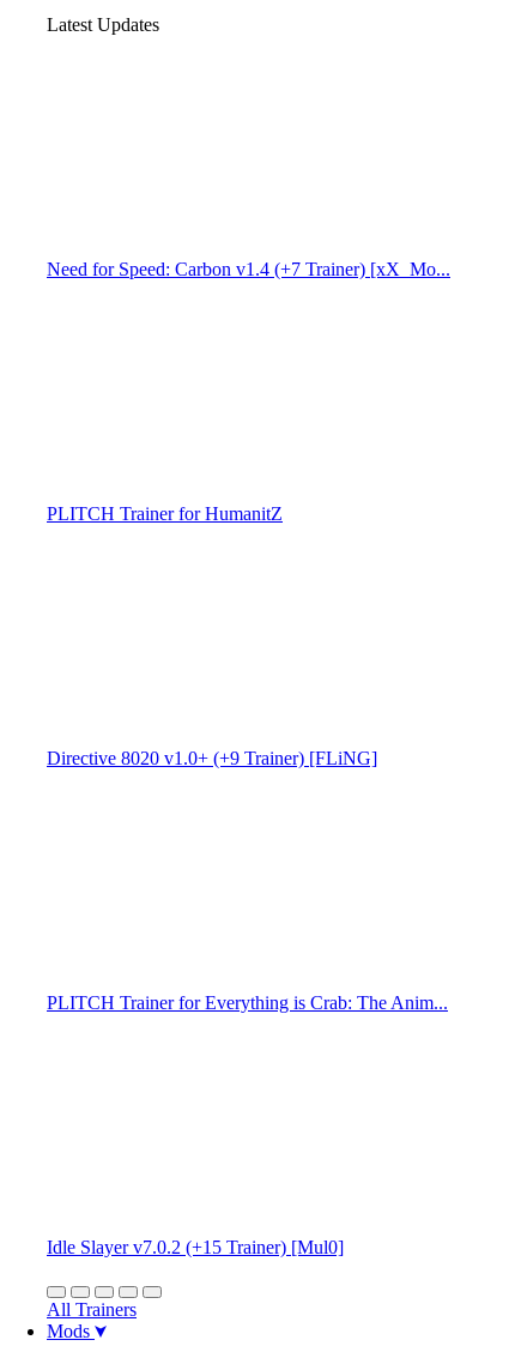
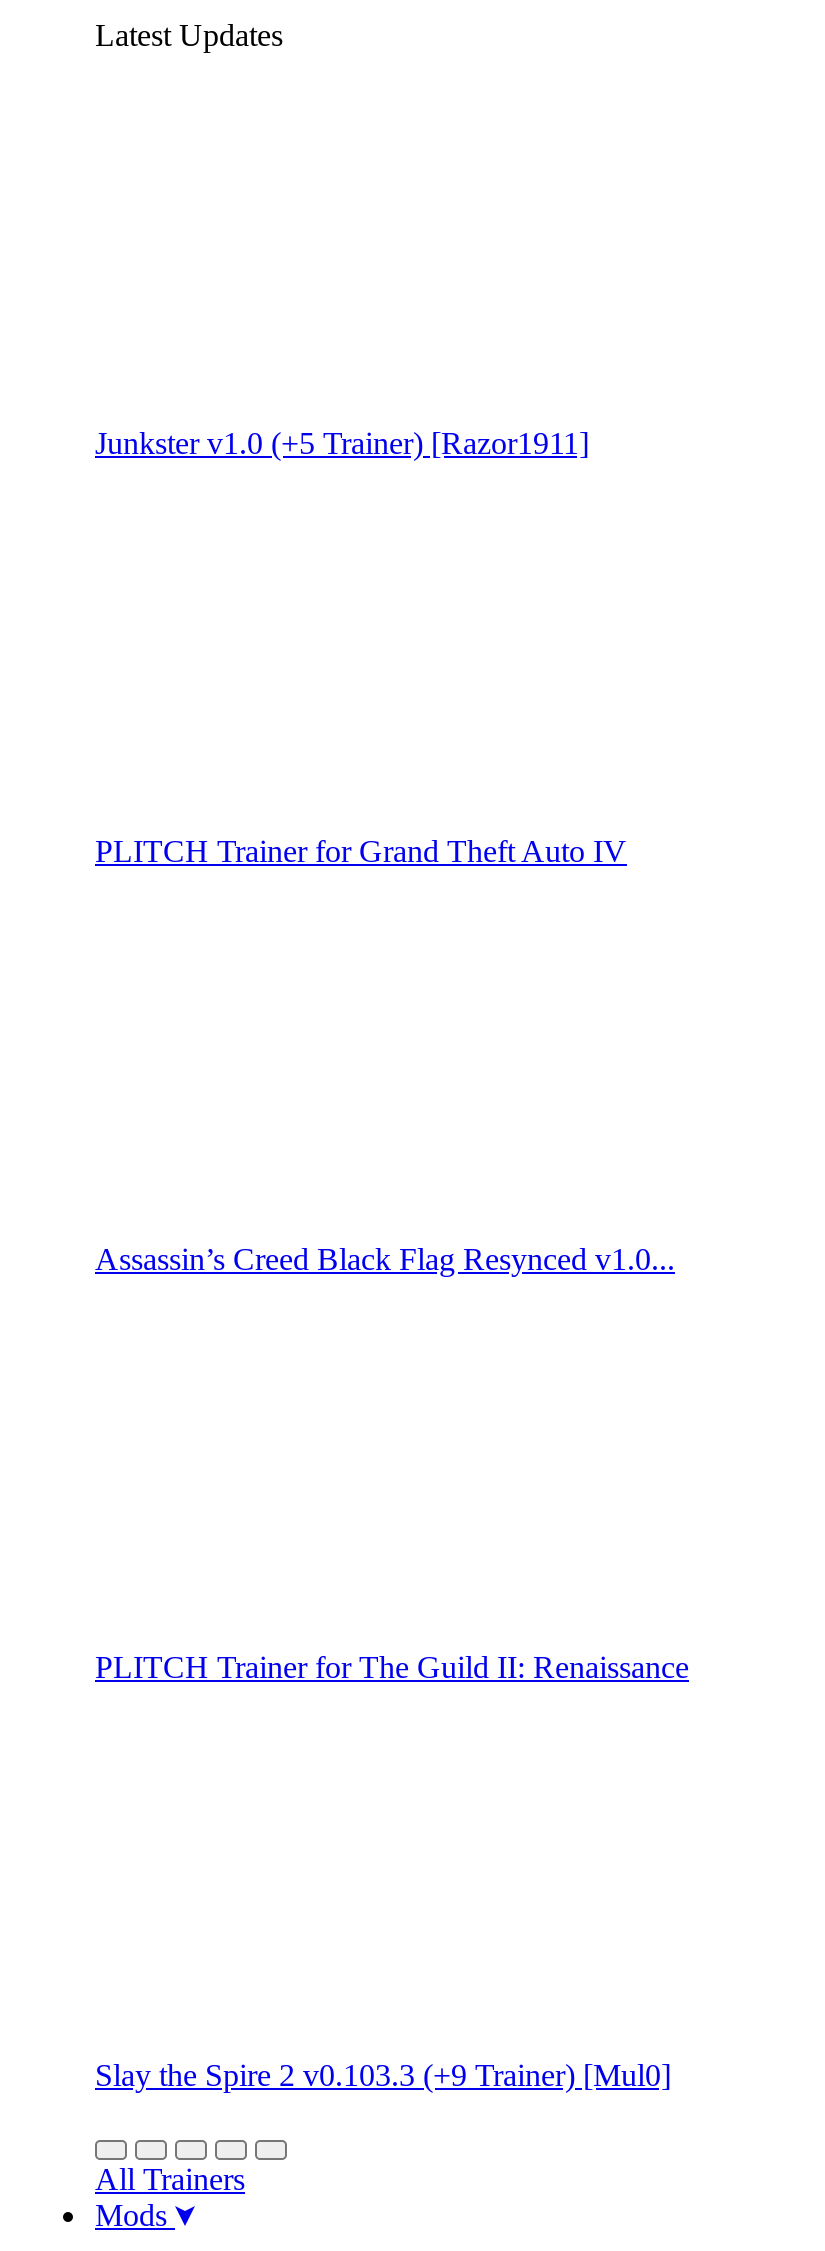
[47,259,450,279] Need for Speed: Carbon v1.4 (+7 Trainer) [xX_Mo... -> [95,426,589,460] Junkster v1.0 (+5 Trainer) [Razor1911]
[47,503,283,524] PLITCH Trainer for HumanitZ -> [95,834,627,868] PLITCH Trainer for Grand Theft Auto IV
[47,748,377,768] Directive 8020 v1.0+ (+9 Trainer) [FLiNG] -> [95,1242,675,1276] Assassin’s Creed Black Flag Resynced v1.0...
[47,992,448,1013] PLITCH Trainer for Everything is Crab: The Anim... -> [95,1650,689,1684] PLITCH Trainer for The Guild II: Renaissance
[47,1237,344,1257] Idle Slayer v7.0.2 (+15 Trainer) [Mul0] -> [95,2058,671,2092] Slay the Spire 2 v0.103.3 (+9 Trainer) [Mul0]

